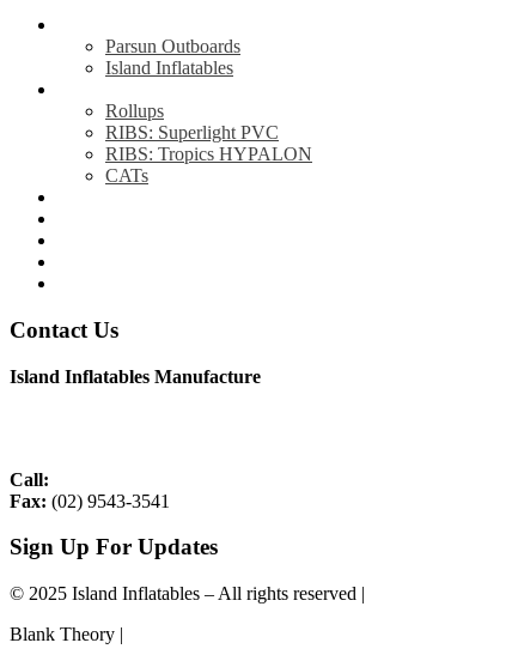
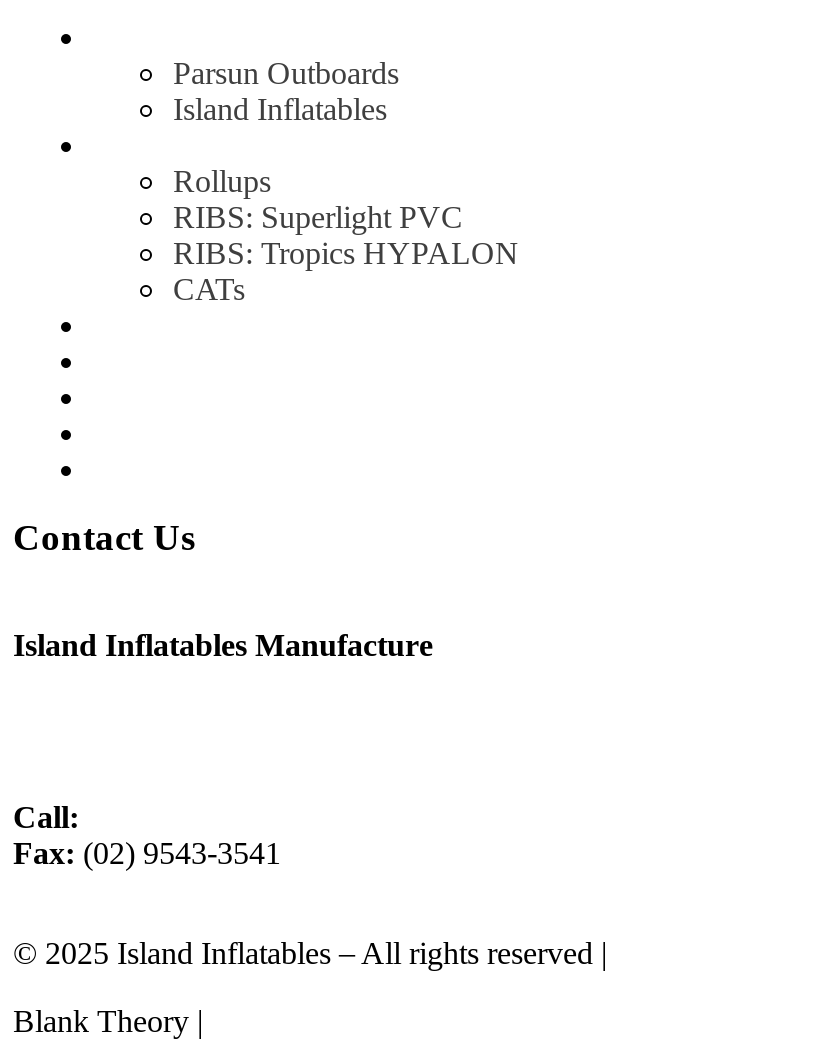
[10,535,218,560] Sign Up For Updates -> none

